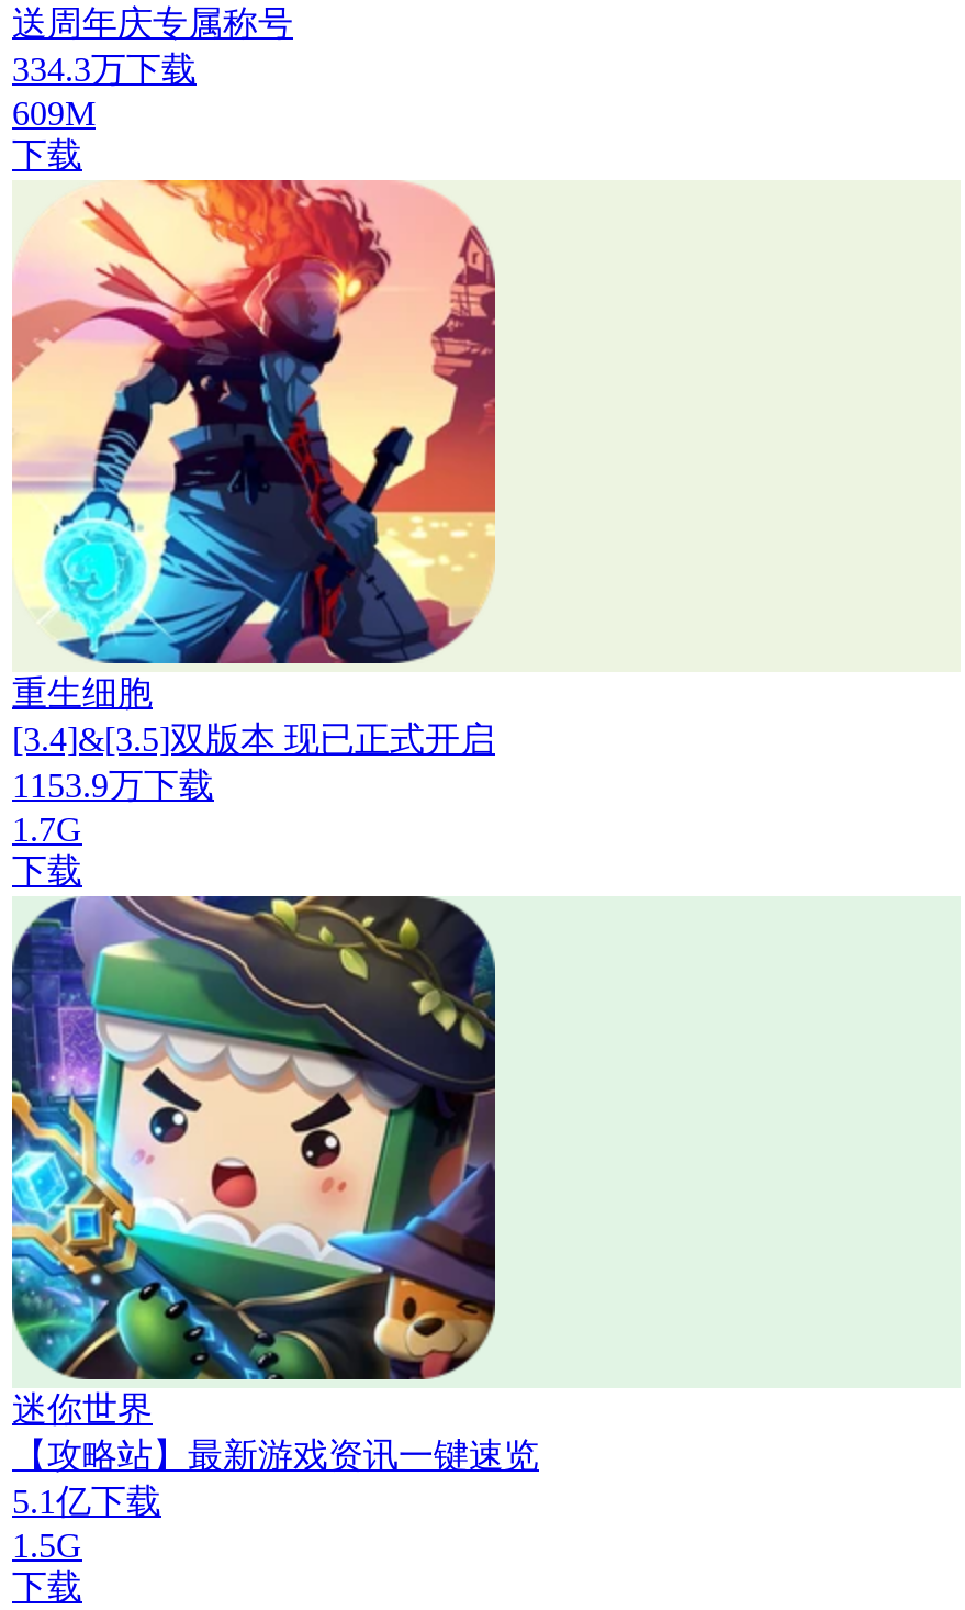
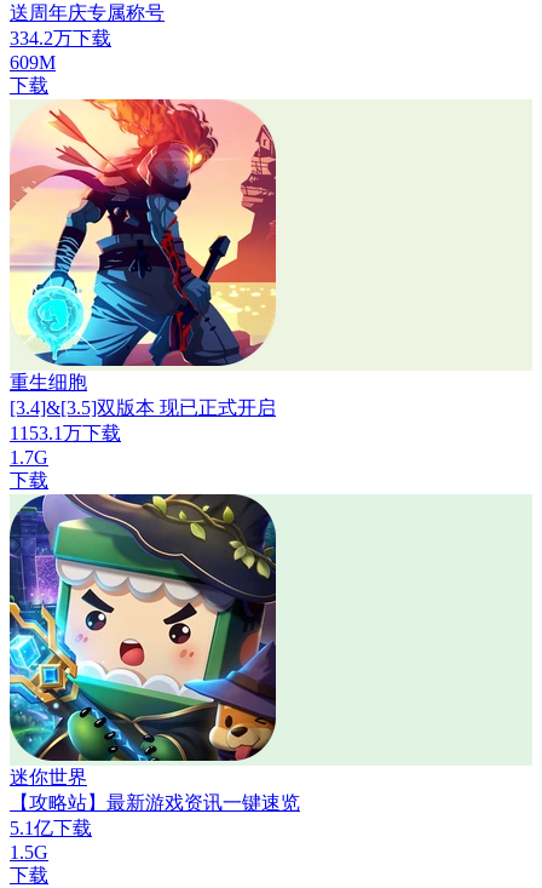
[12,51,197,88] 334.3万下载 -> [10,28,111,48] 334.2万下载
[12,767,214,804] 1153.9万下载 -> [10,423,121,443] 1153.1万下载

